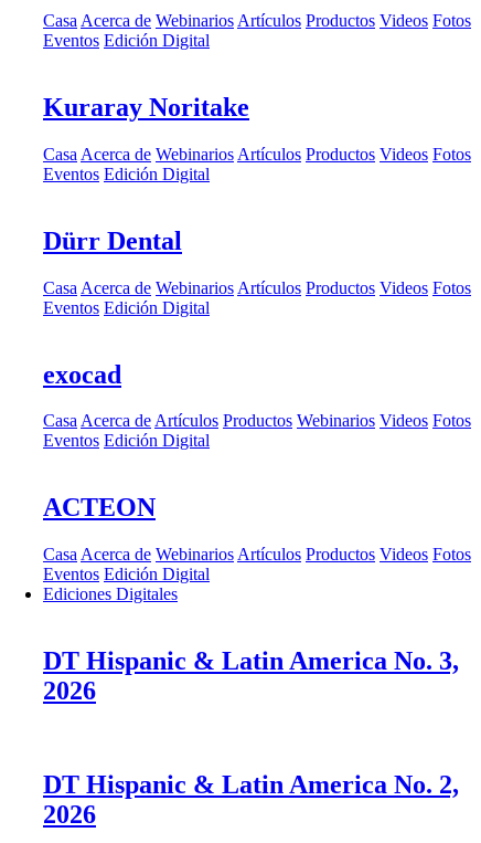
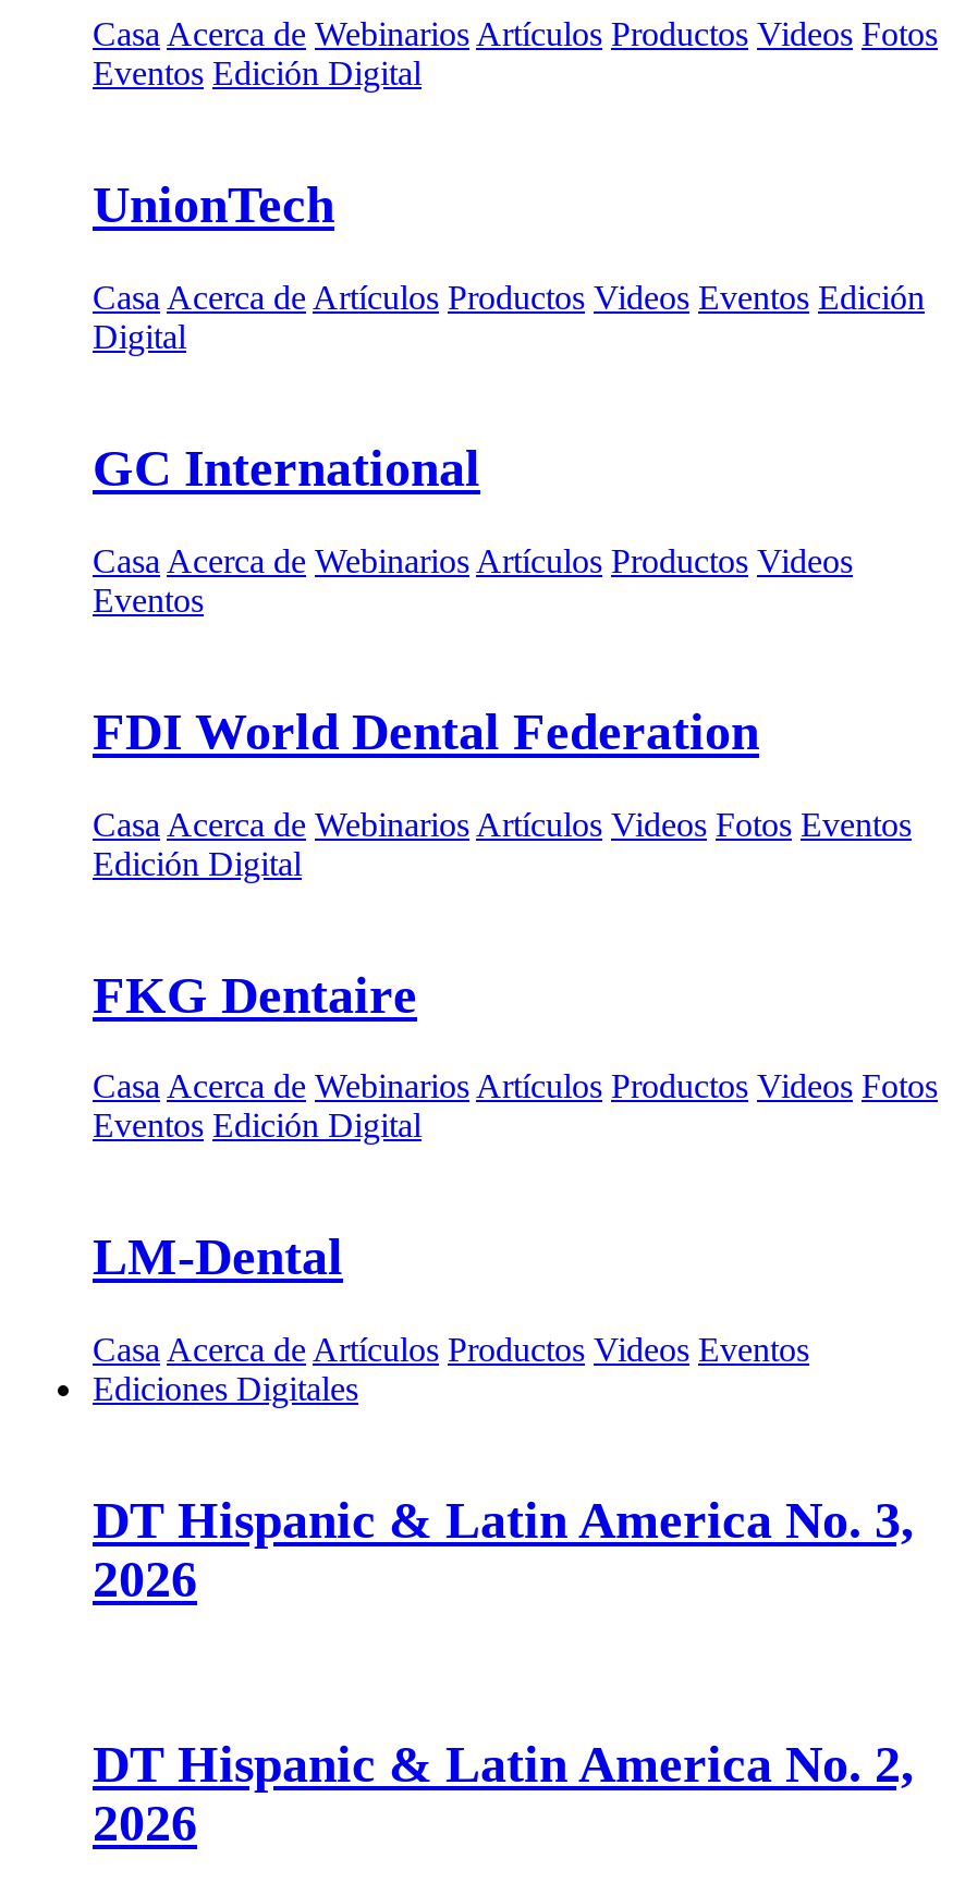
[43,93,249,121] Kuraray Noritake -> [93,176,925,1022] UnionTech | Casa Acerca de Artículos Productos Videos Eventos Edición | Digital | GC International | Casa Acerca de Webinarios Artículos Productos Videos | Eventos | FDI World Dental Federation | Casa Acerca de Webinarios Artículos Videos Fotos Eventos | Edición Digital | FKG Dentaire
moved [43,145,471,183] -> [93,1068,938,1144]: Casa Acerca de Webinarios Artículos Productos Videos Fotos | Eventos Edición Digital
[43,226,471,584] Dürr Dental | Casa Acerca de Webinarios Artículos Productos Videos Fotos | Eventos Edición Digital | exocad | Casa Acerca de Artículos Productos Webinarios Videos Fotos | Eventos Edición Digital | ACTEON | Casa Acerca de Webinarios Artículos Productos Videos Fotos | Eventos Edición Digital -> [93,1229,809,1368] LM-Dental | Casa Acerca de Artículos Productos Videos Eventos

